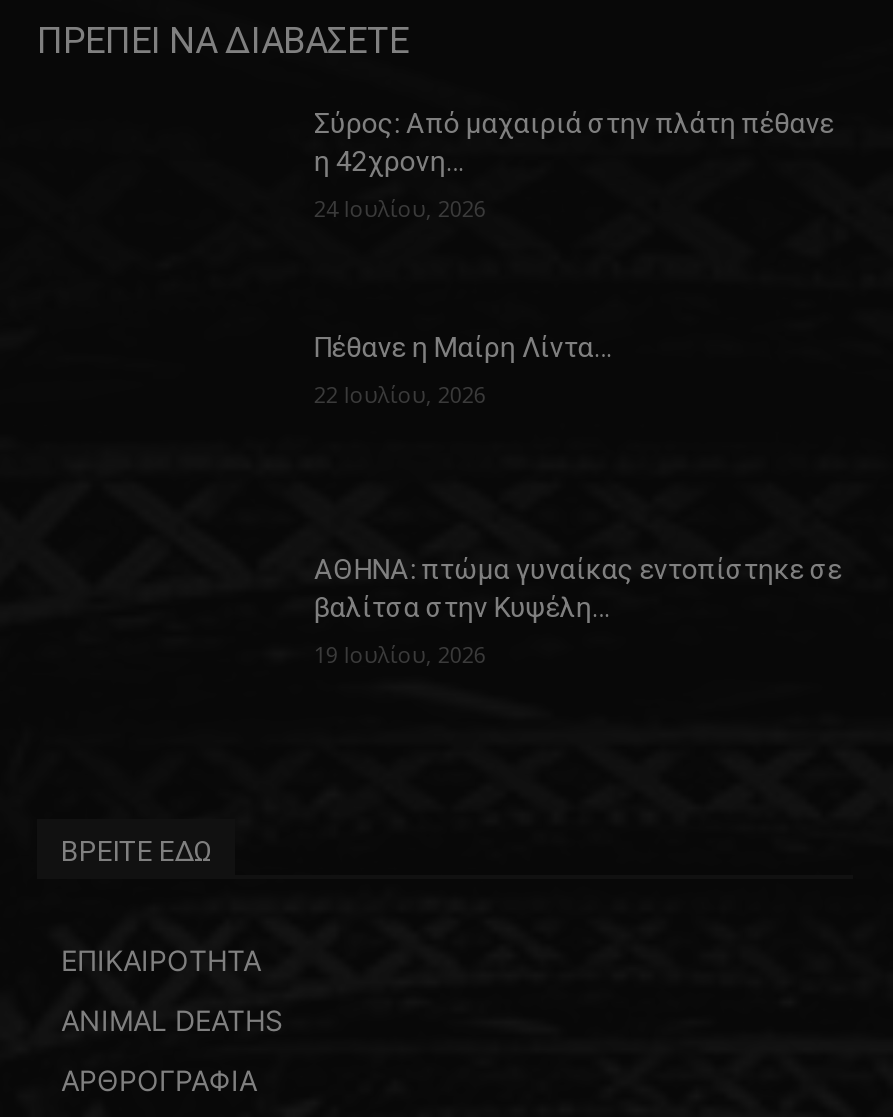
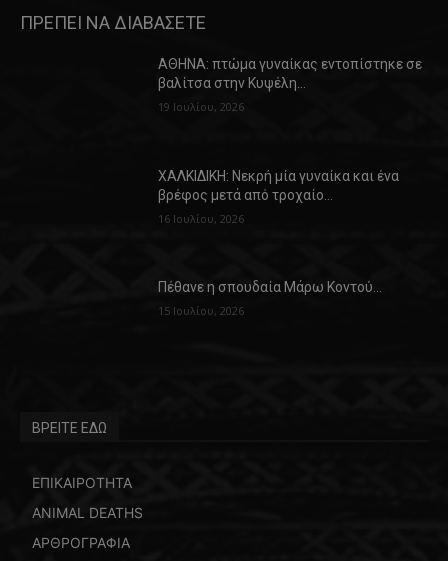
[314,107,834,223] Σύρος: Από μαχαιριά στην πλάτη πέθανε | η 42χρονη… | 24 Ιουλίου, 2026 -> none
[314,330,612,408] Πέθανε η Μαίρη Λίντα… | 22 Ιουλίου, 2026 -> none
moved [314,553,842,669] -> [158,56,422,114]: ΑΘΗΝΑ: πτώμα γυναίκας εντοπίστηκε σε | βαλίτσα στην Κυψέλη… | 19 Ιουλίου, 2026
none -> [158,167,399,225] ΧΑΛΚΙΔΙΚΗ: Νεκρή μία γυναίκα και ένα | βρέφος μετά από τροχαίο… | 16 Ιουλίου, 2026
none -> [158,279,382,318] Πέθανε η σπουδαία Μάρω Κοντού… | 15 Ιουλίου, 2026

